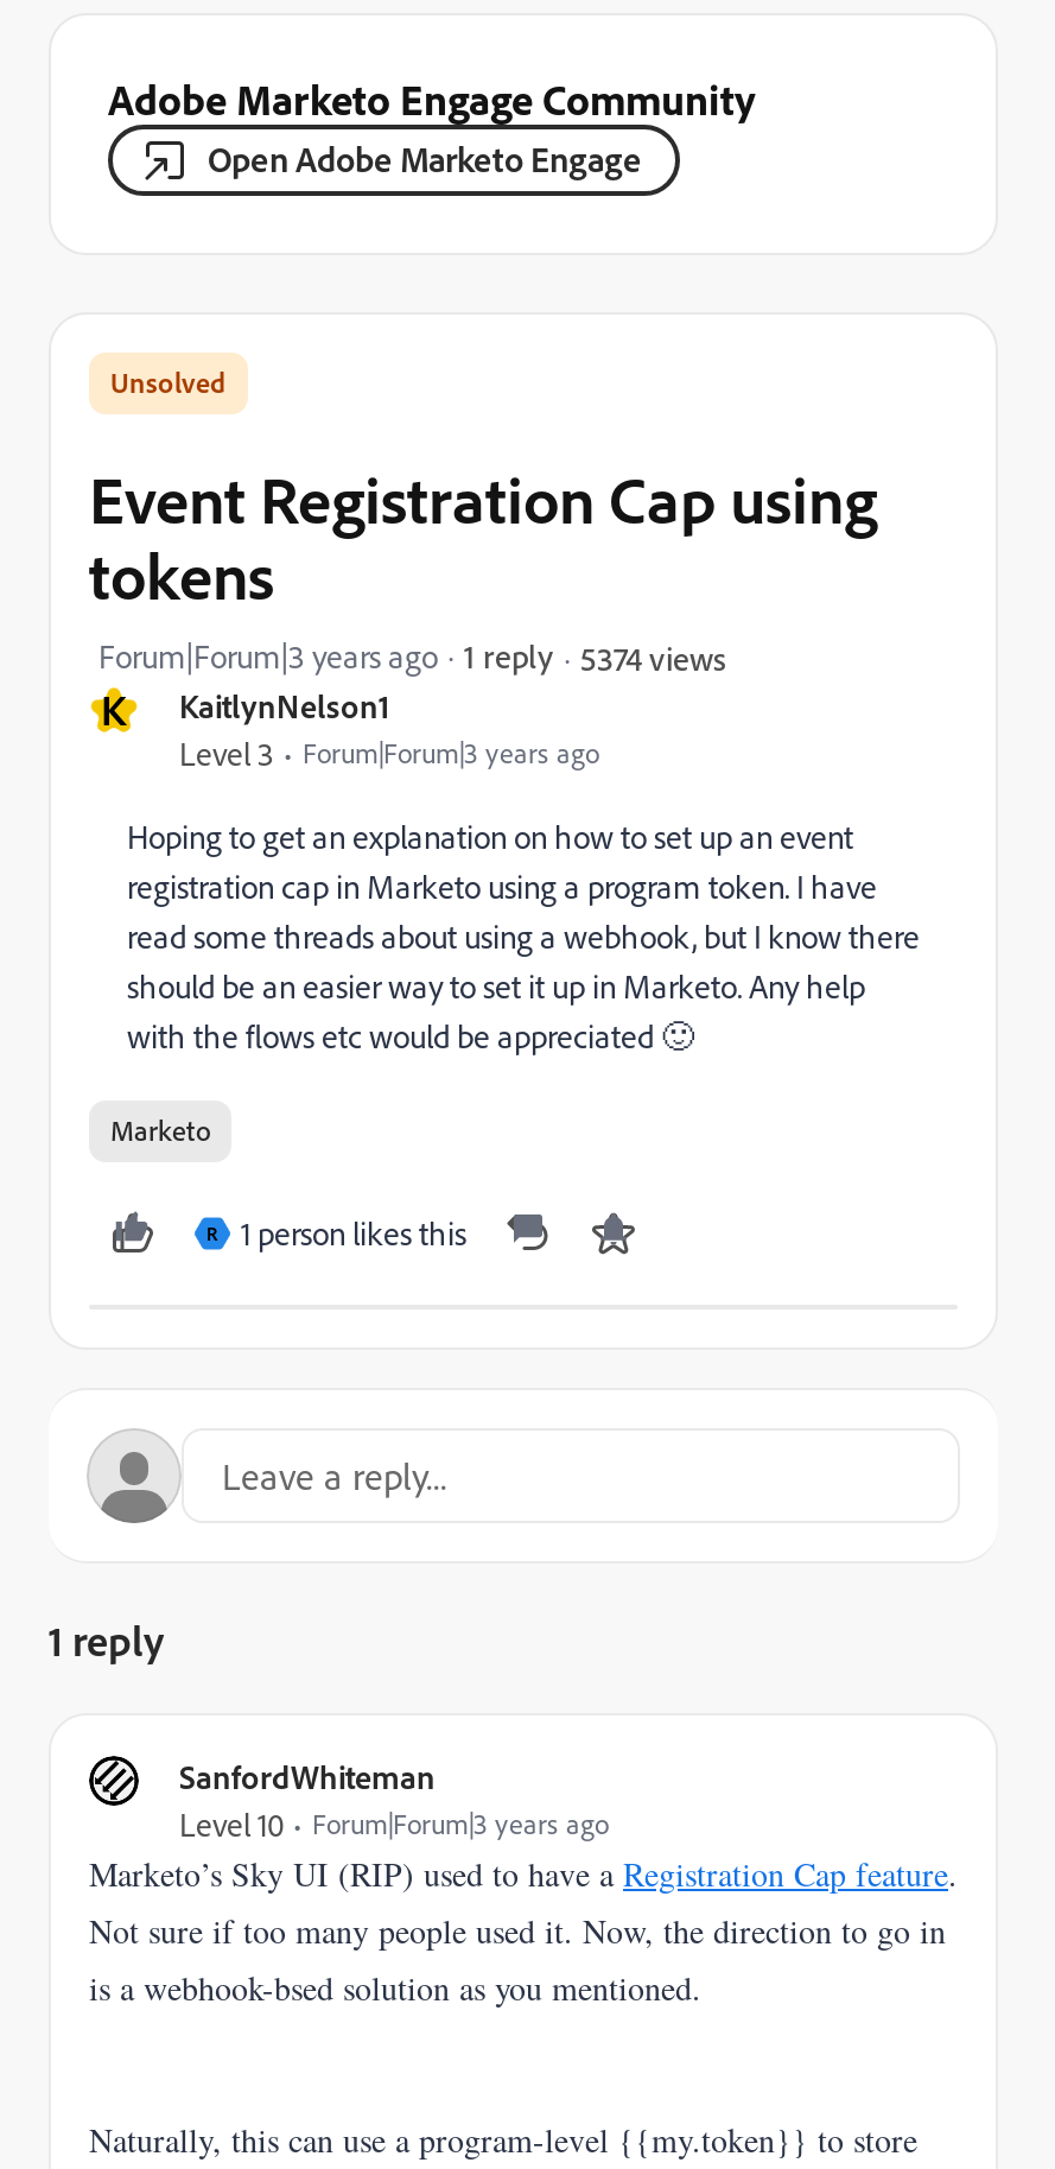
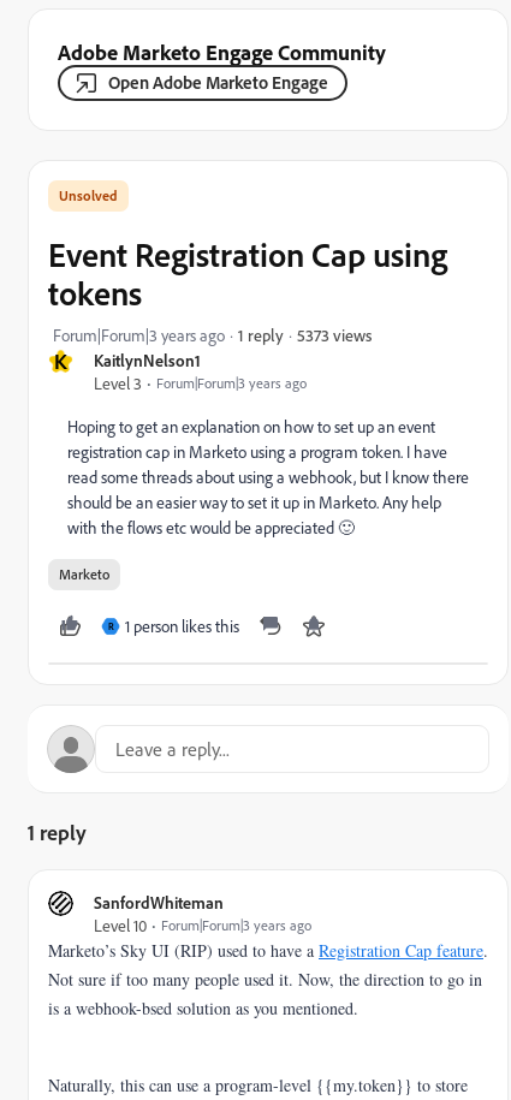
[580,636,725,677] 5374 views -> [297,324,372,344] 5373 views

